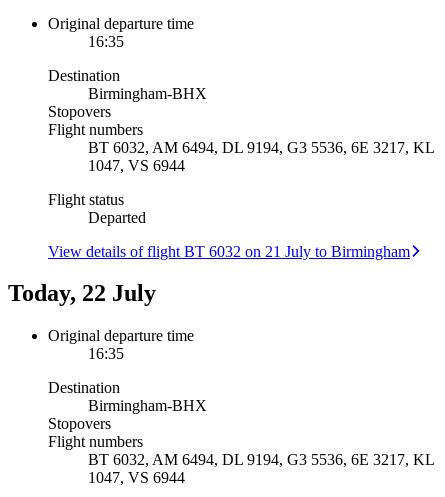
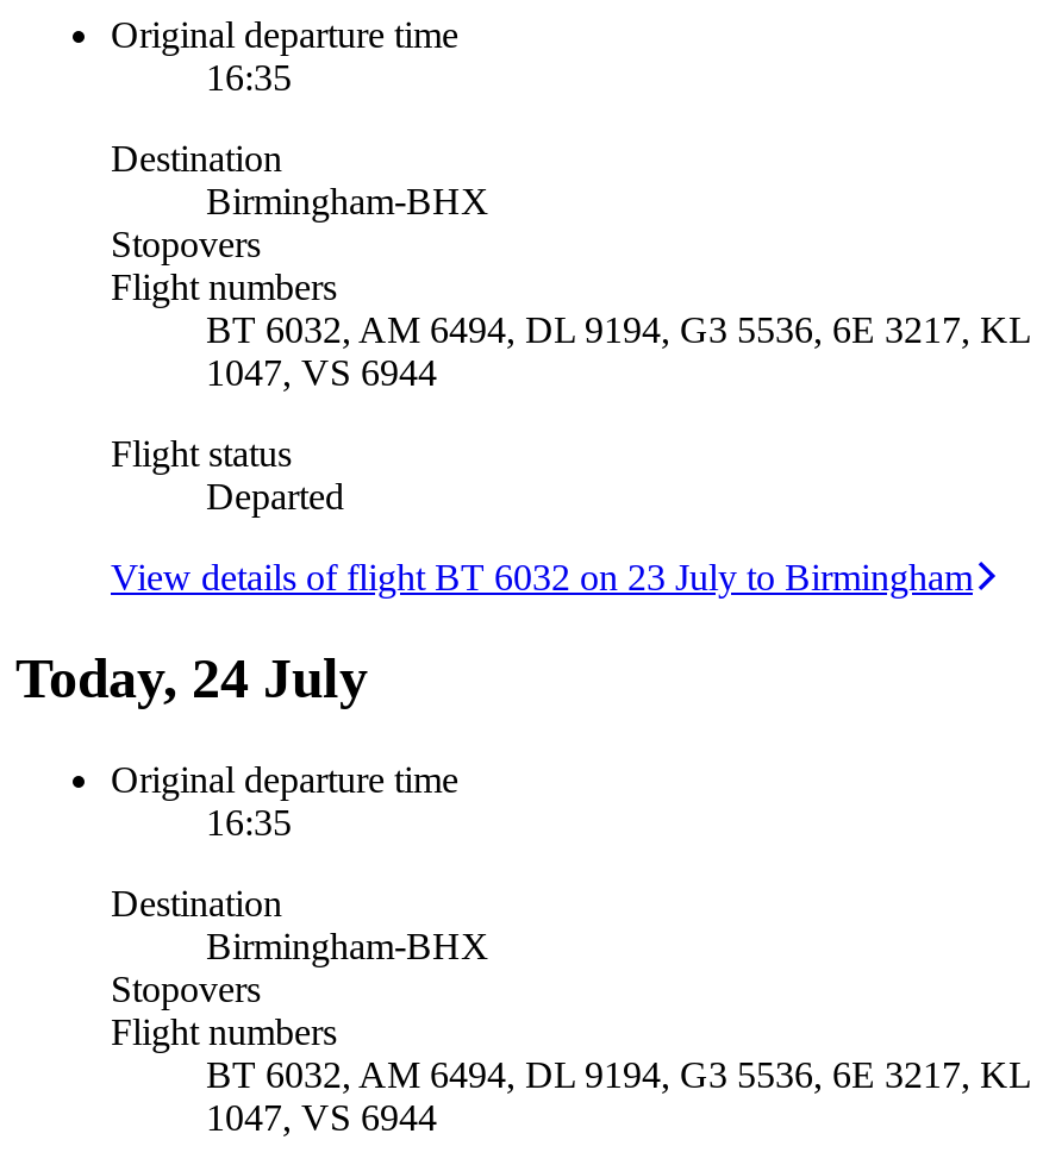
[48,242,410,259] View details of flight BT 6032 on 21 July to Birmingham -> [111,556,973,596] View details of flight BT 6032 on 23 July to Birmingham
[8,280,156,306] Today, 22 July -> [15,646,368,708] Today, 24 July

